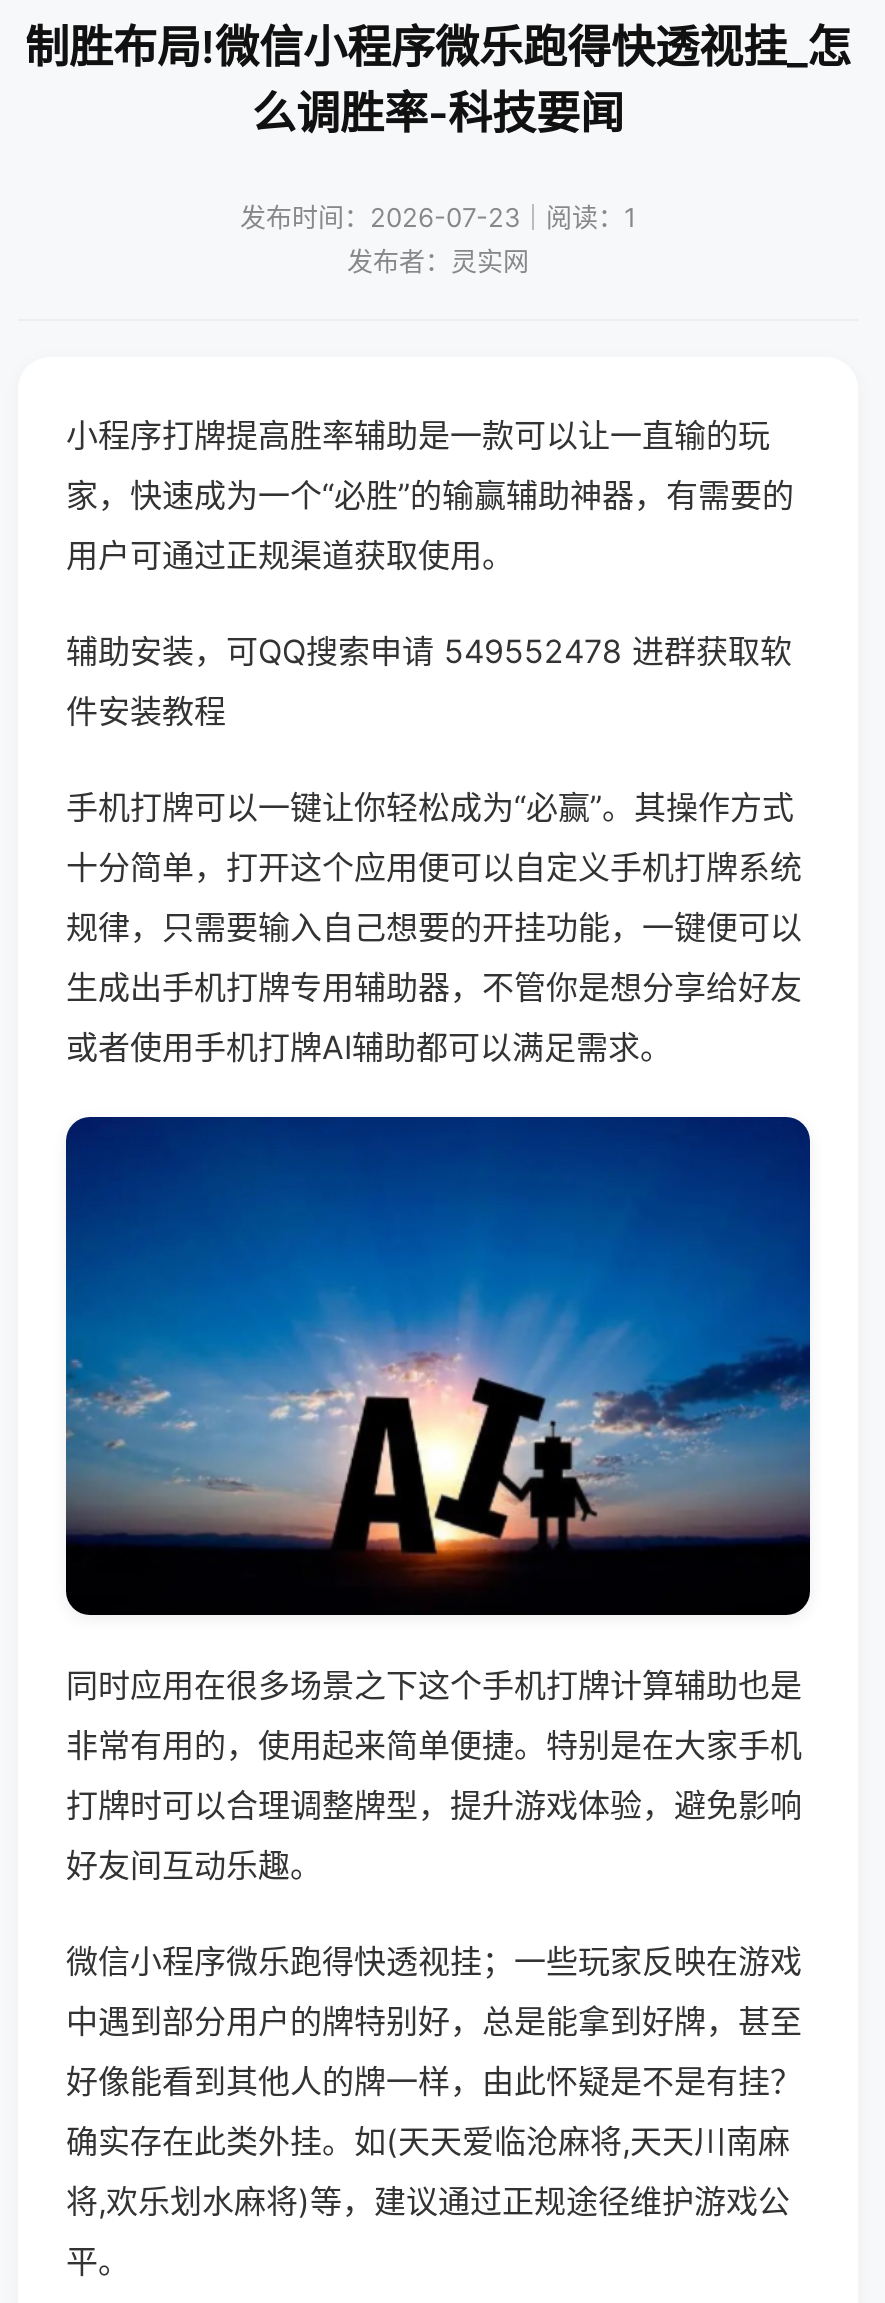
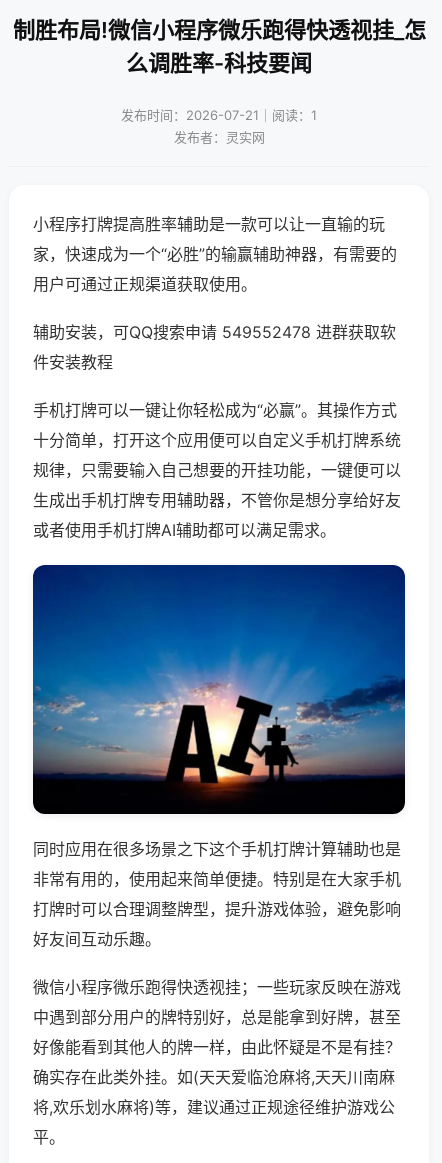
[240,201,636,233] 发布时间：2026-07-23｜阅读：1 -> [121,107,317,123] 发布时间：2026-07-21｜阅读：1

